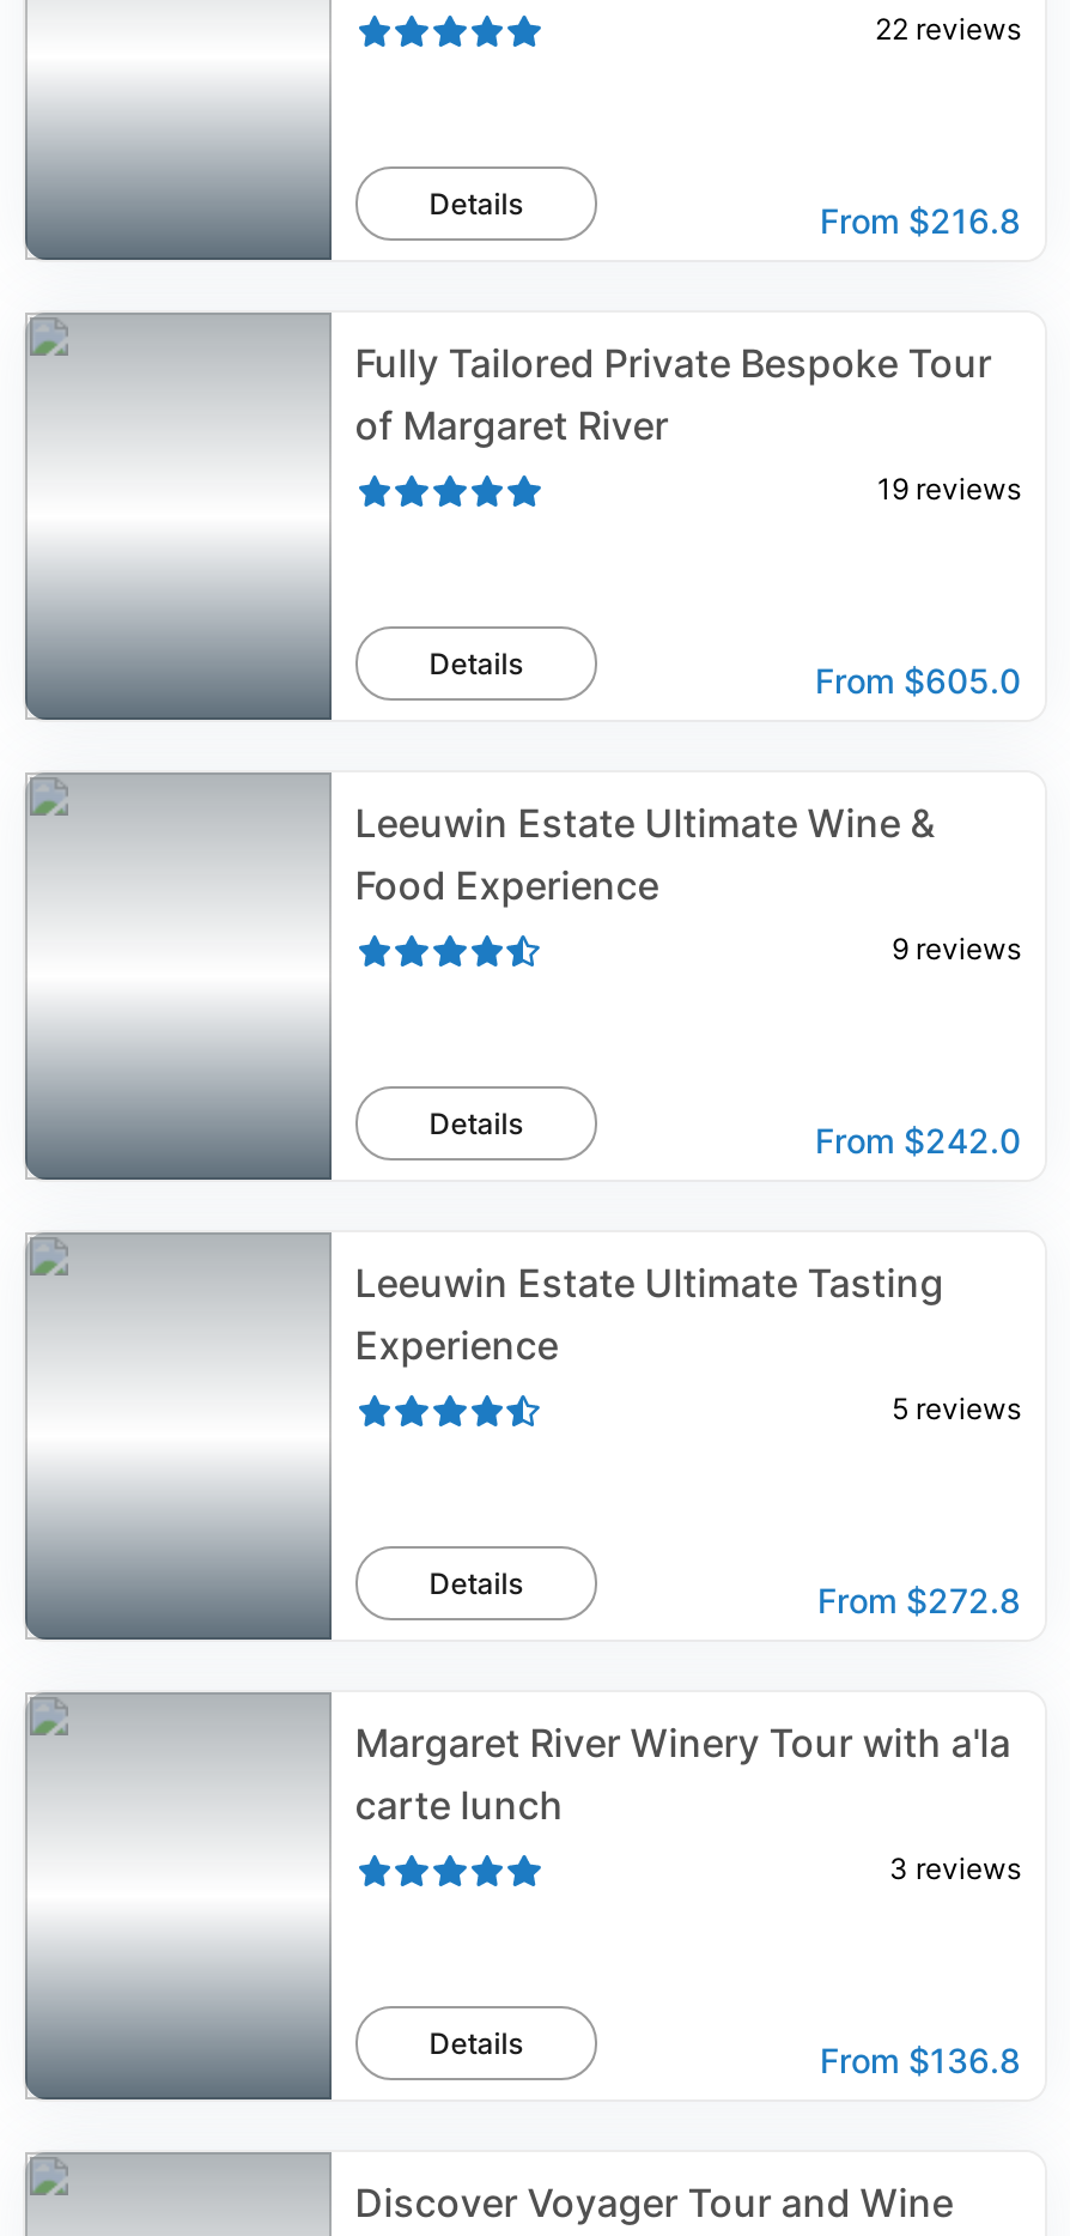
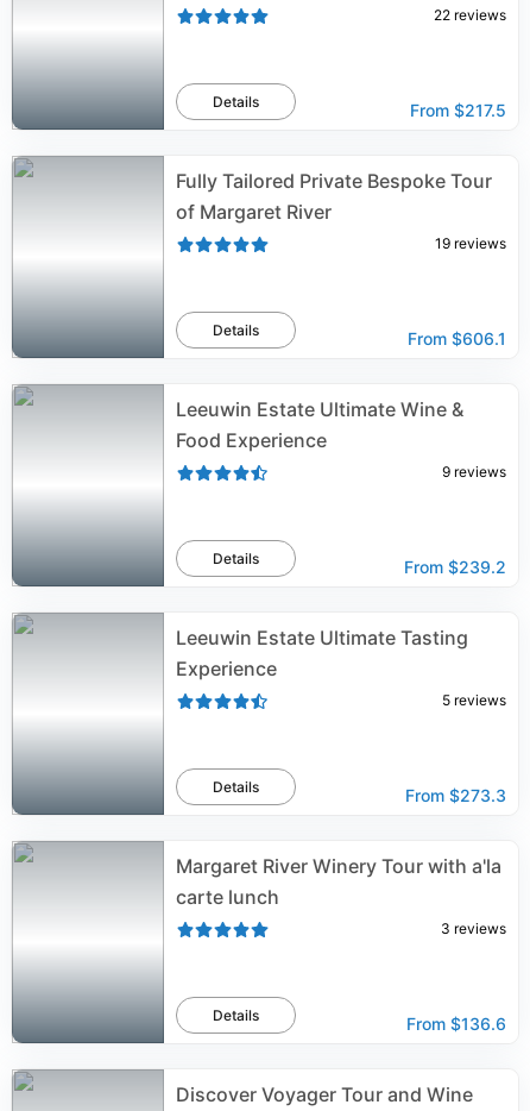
[820,200,1021,241] From $216.8 -> [410,100,506,120] From $217.5
[815,660,1021,701] From $605.0 -> [408,328,506,349] From $606.1
[815,1120,1021,1161] From $242.0 -> [404,557,506,577] From $239.2
[817,1580,1021,1620] From $272.8 -> [405,785,506,805] From $273.3
[820,2040,1021,2080] From $136.8 -> [406,1013,506,1034] From $136.6

